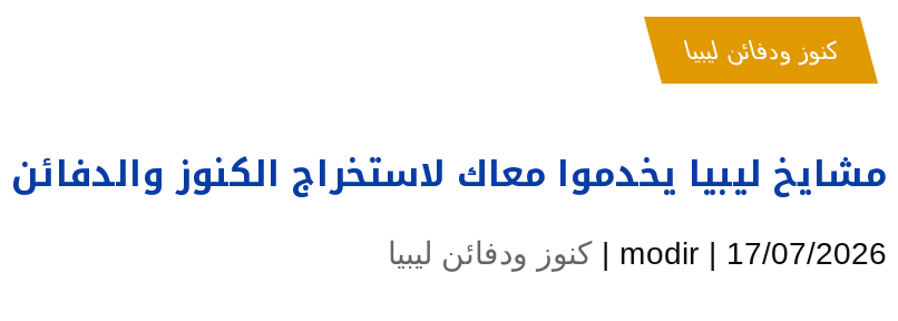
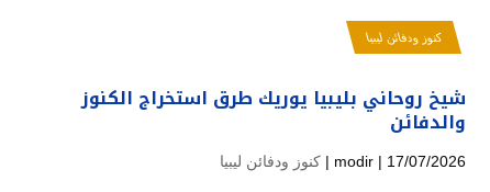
[11,140,887,210] مشايخ ليبيا يخدموا معاك لاستخراج الكنوز والدفائن -> [81,81,466,139] شيخ روحاني بليبيا يوريك طرق استخراج الكنوز | والدفائن

